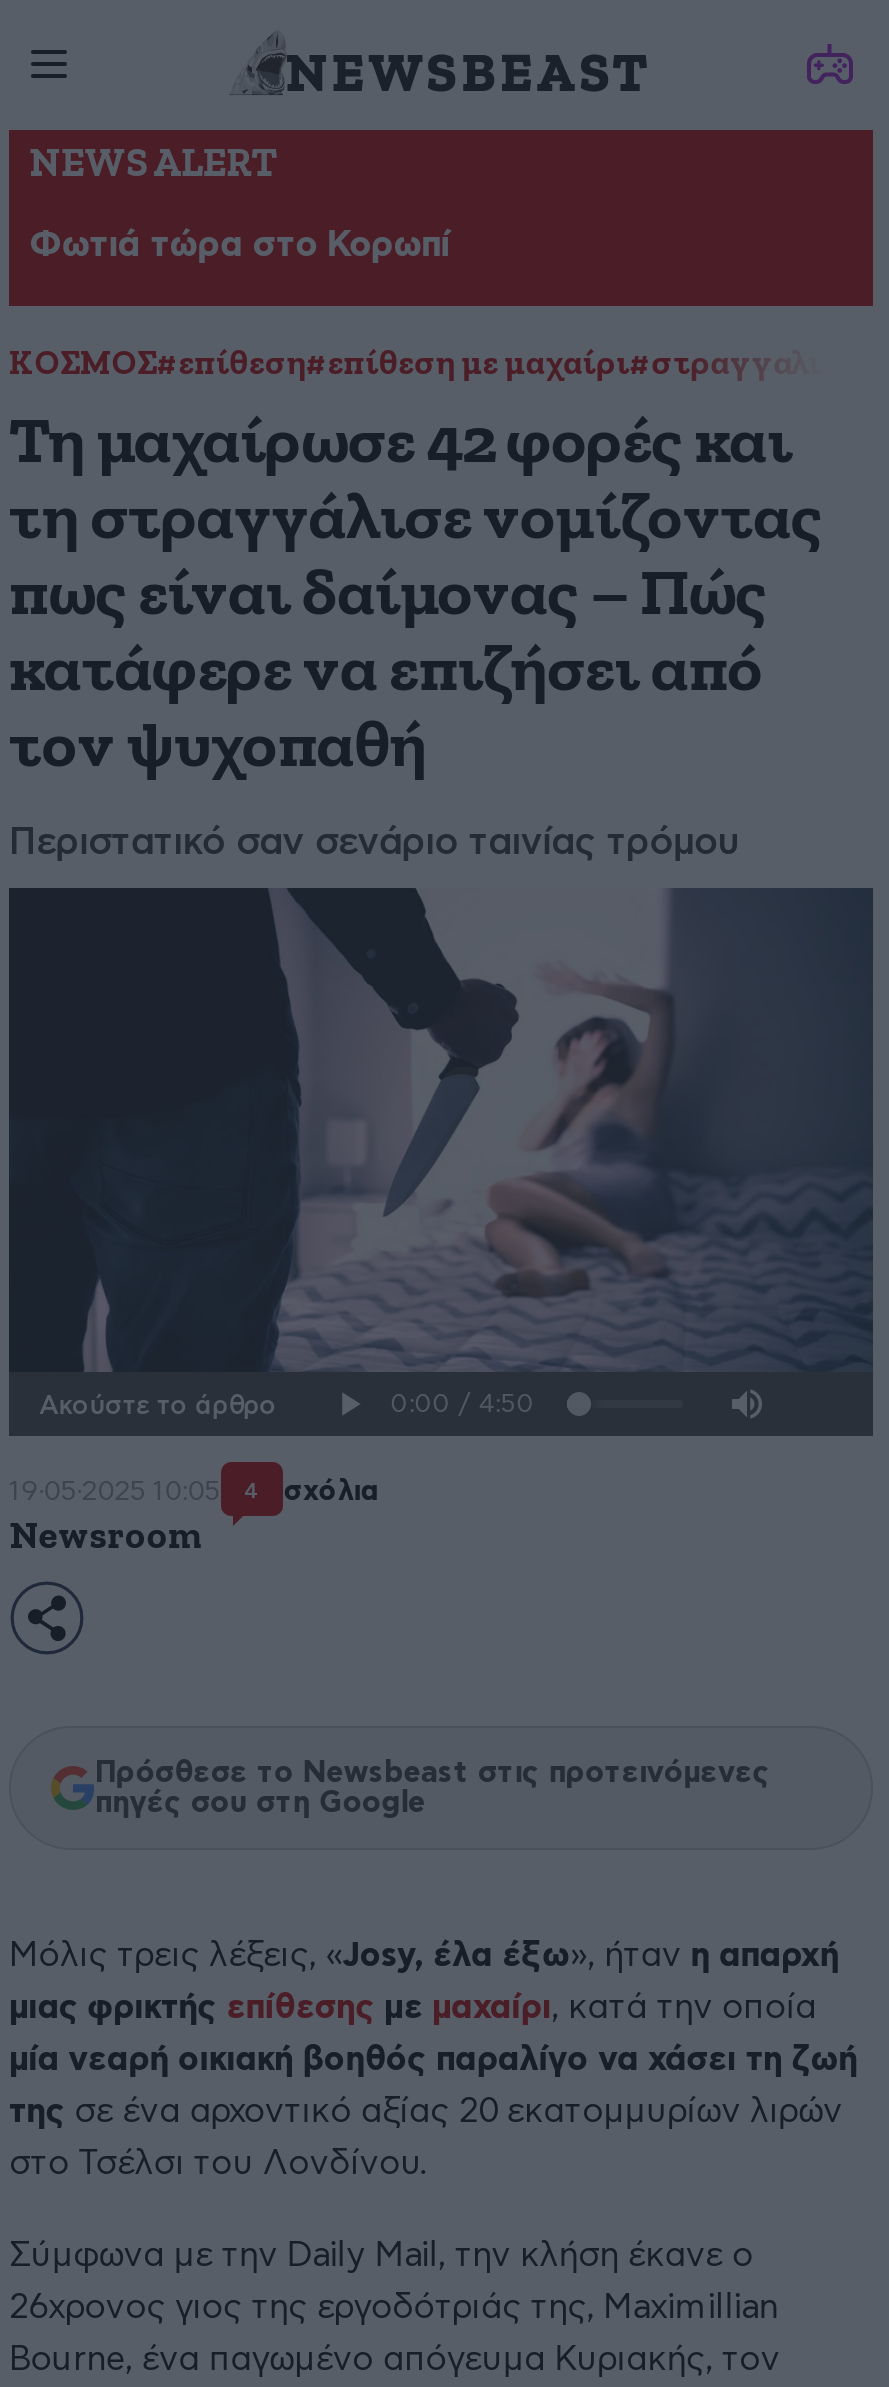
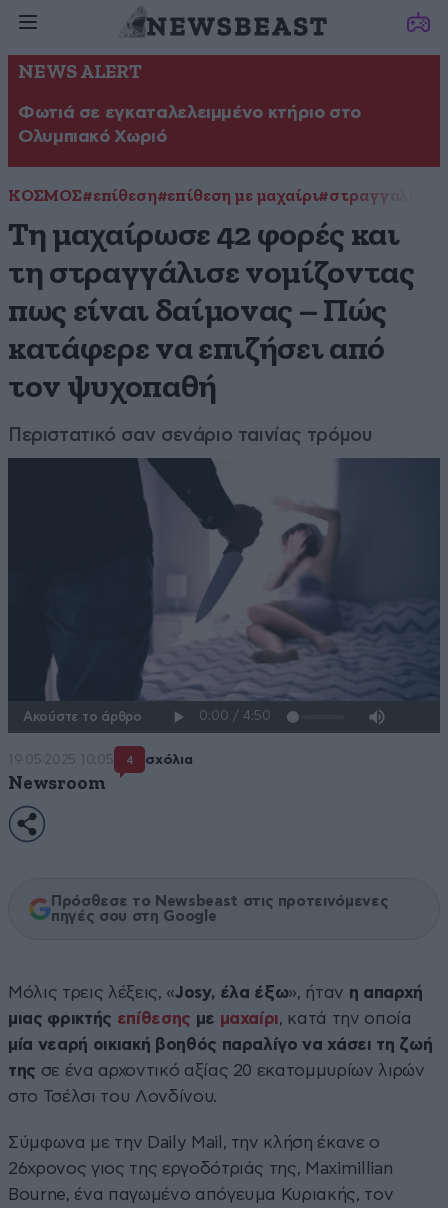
[29,228,450,264] Φωτιά τώρα στο Κορωπί -> [18,104,361,146] Φωτιά σε εγκαταλελειμμένο κτήριο στο | Ολυμπιακό Χωριό

